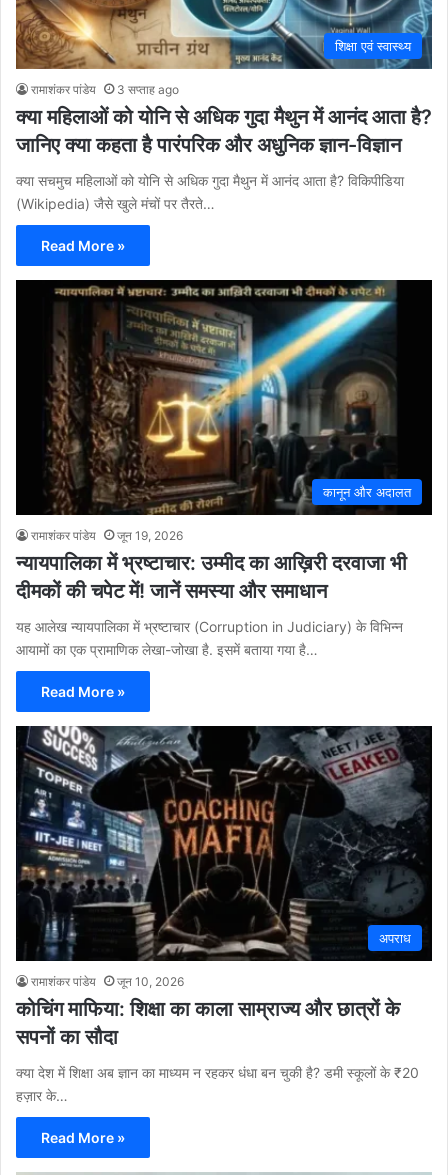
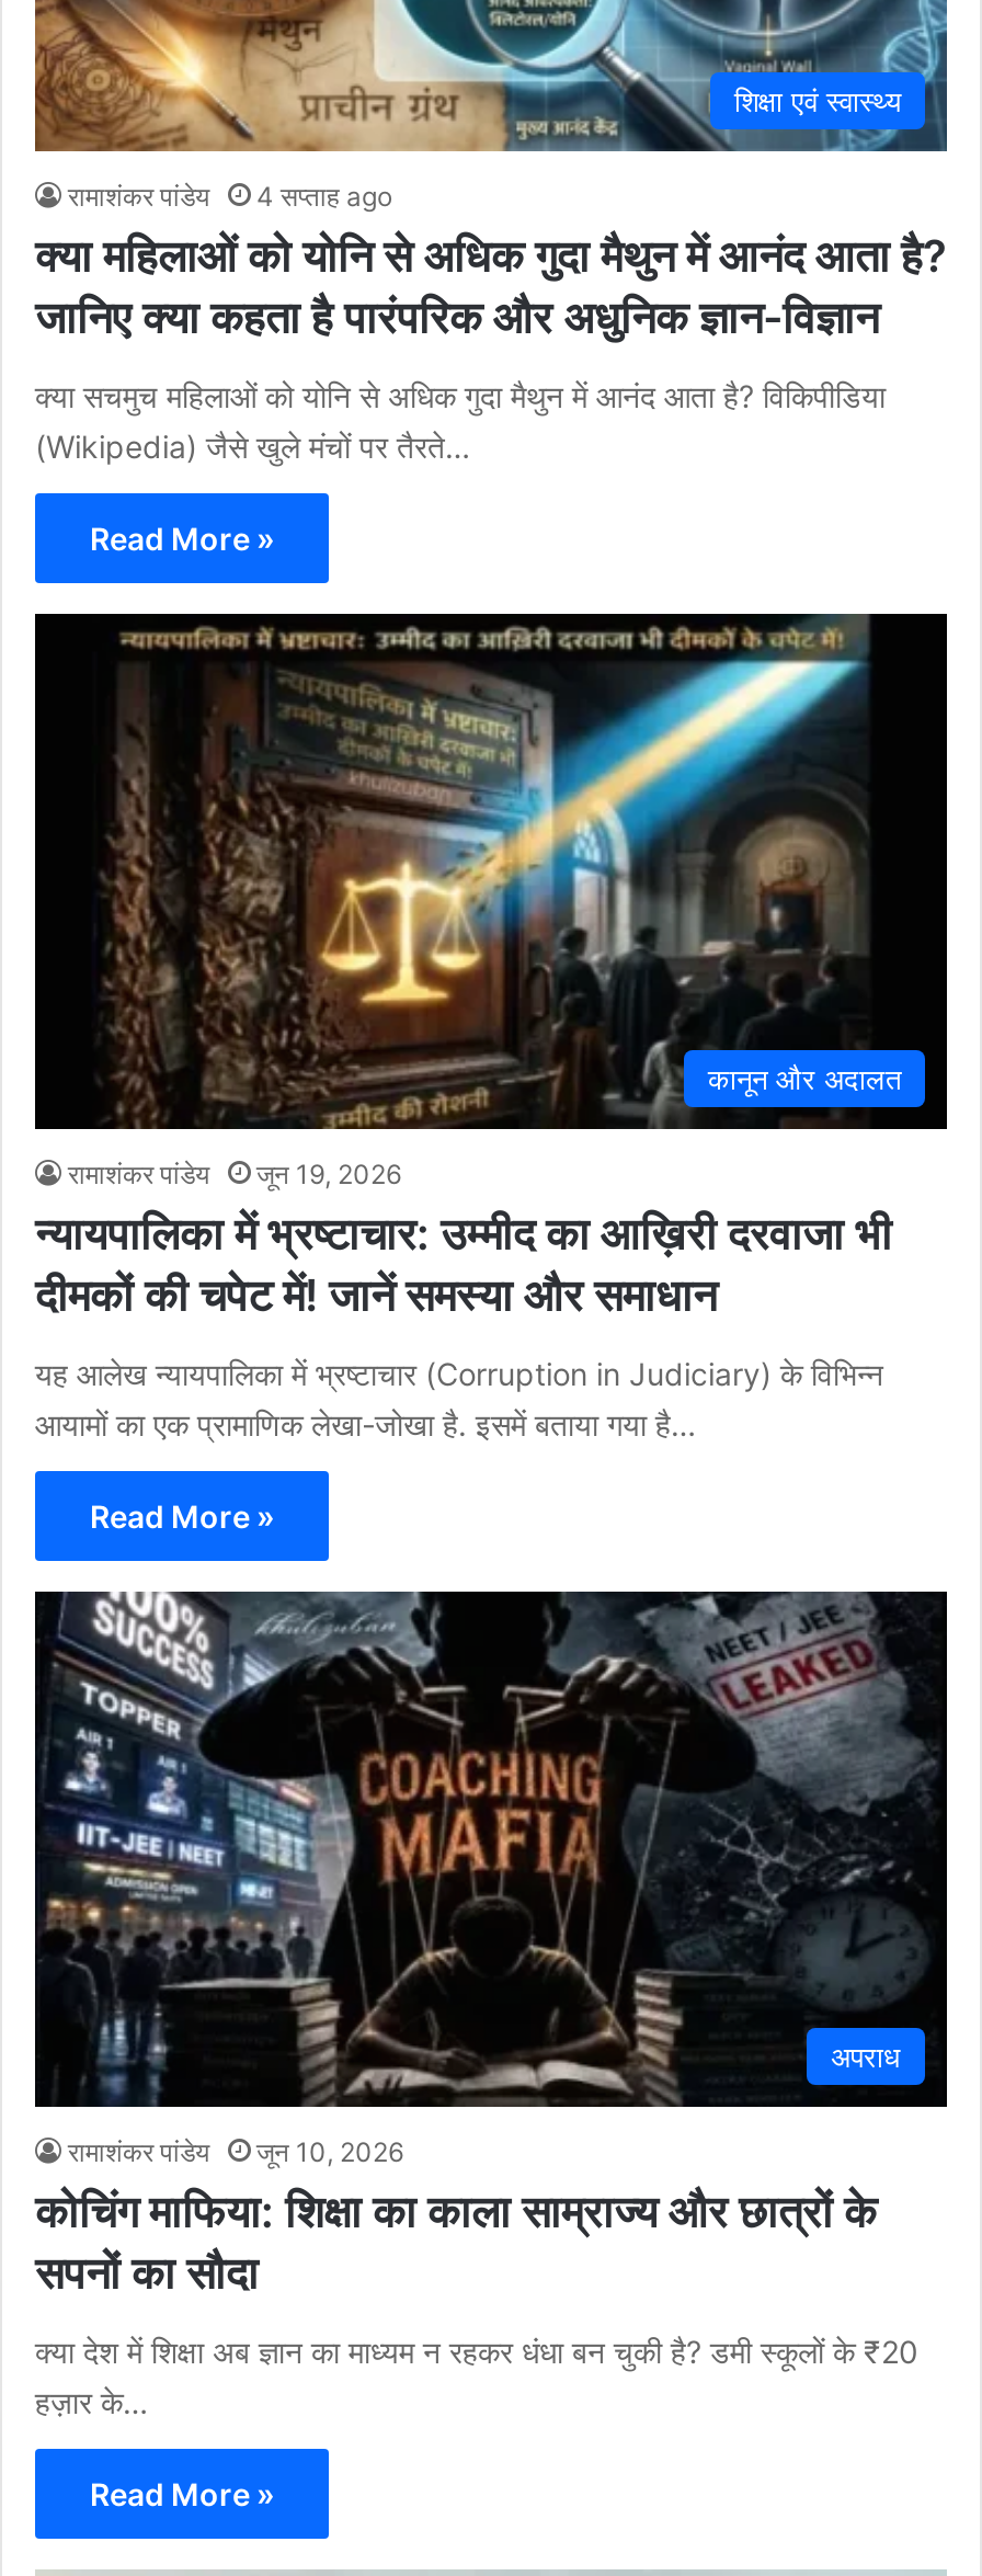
[31,82,179,97] रामाशंकर पांडेय 3 सप्ताह ago -> [68,180,392,213] रामाशंकर पांडेय 4 सप्ताह ago

